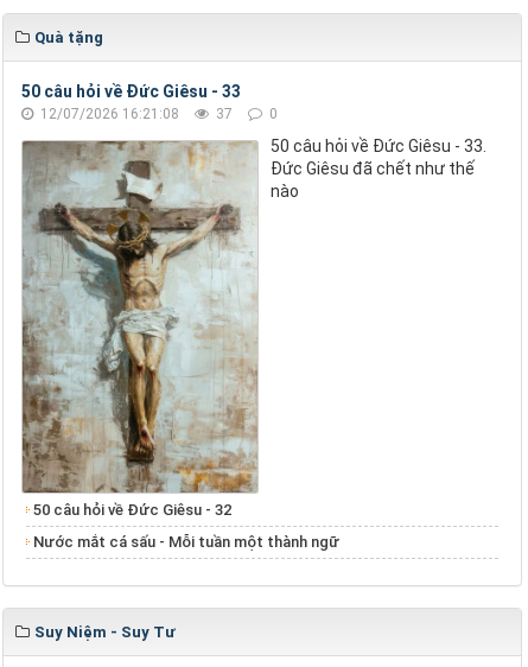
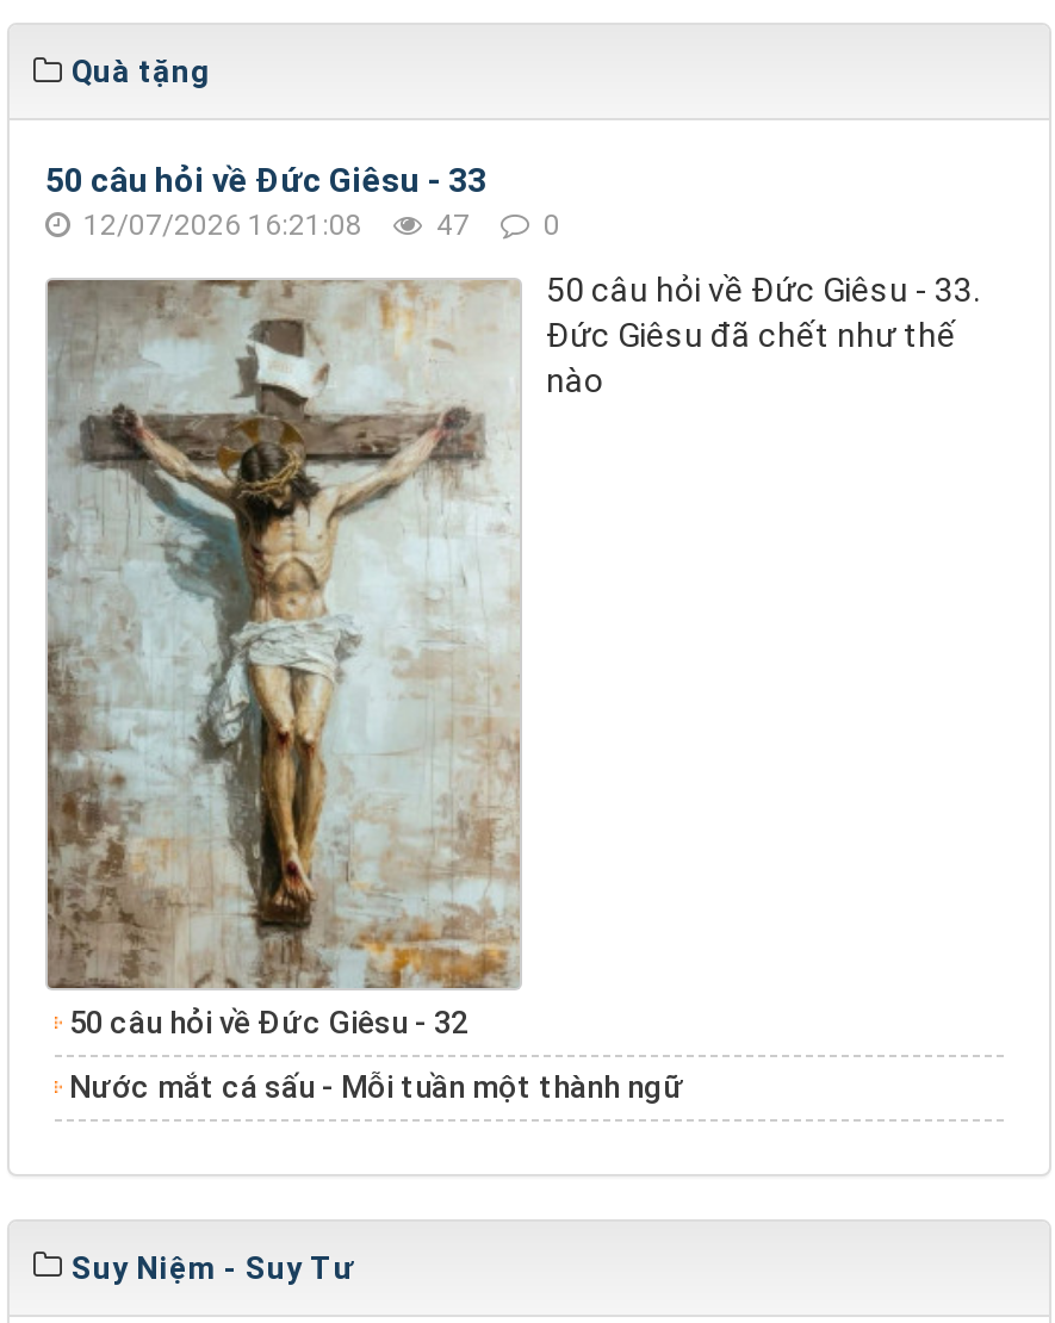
[37,106,278,122] 12/07/2026 16:21:08 37 0 -> [76,209,560,242] 12/07/2026 16:21:08 47 0

